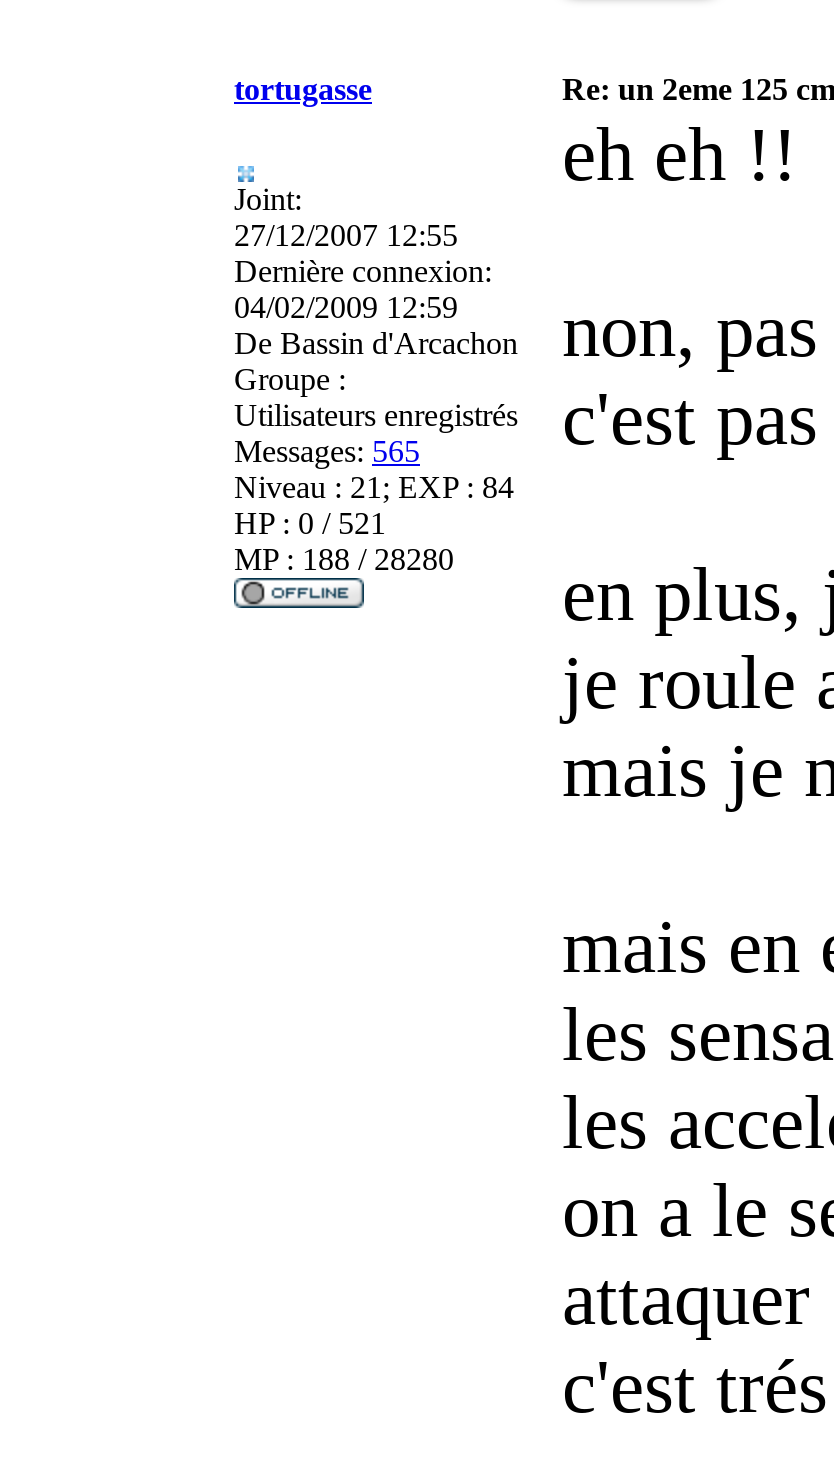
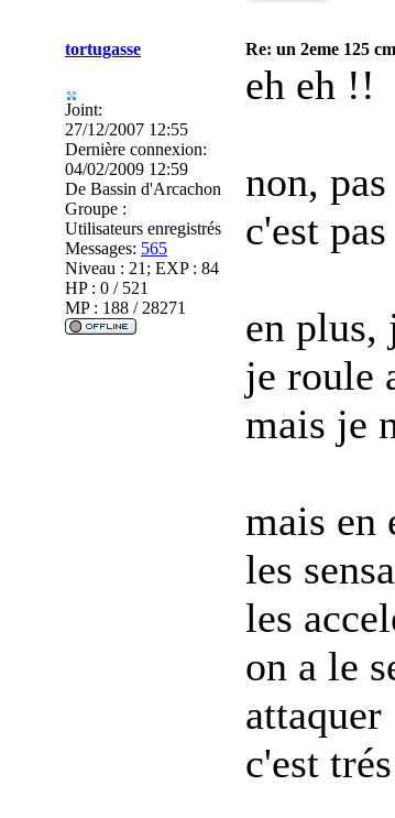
[234,542,454,576] MP : 188 / 28280 -> [65,298,186,317] MP : 188 / 28271

